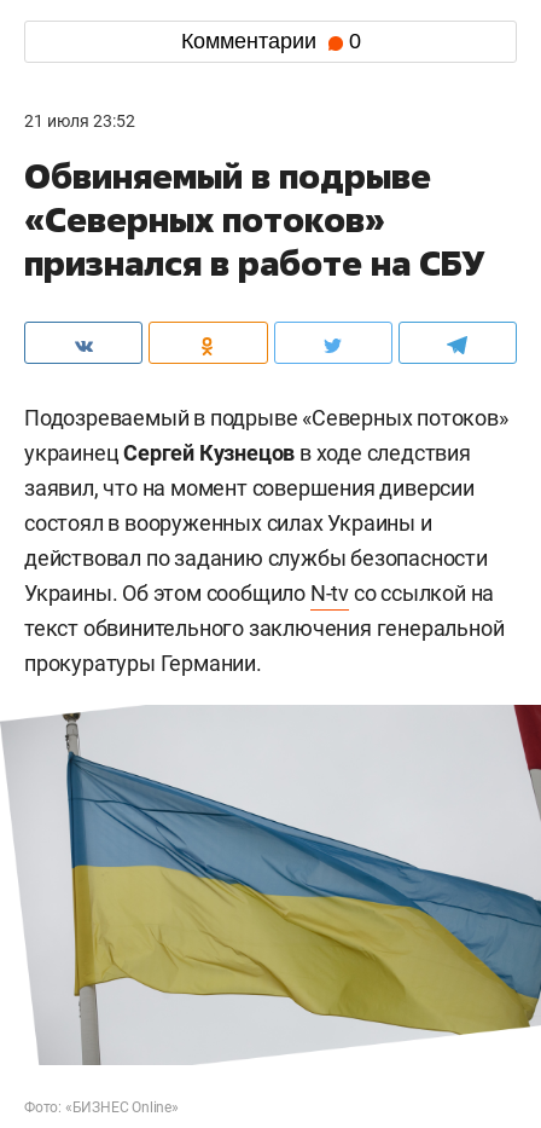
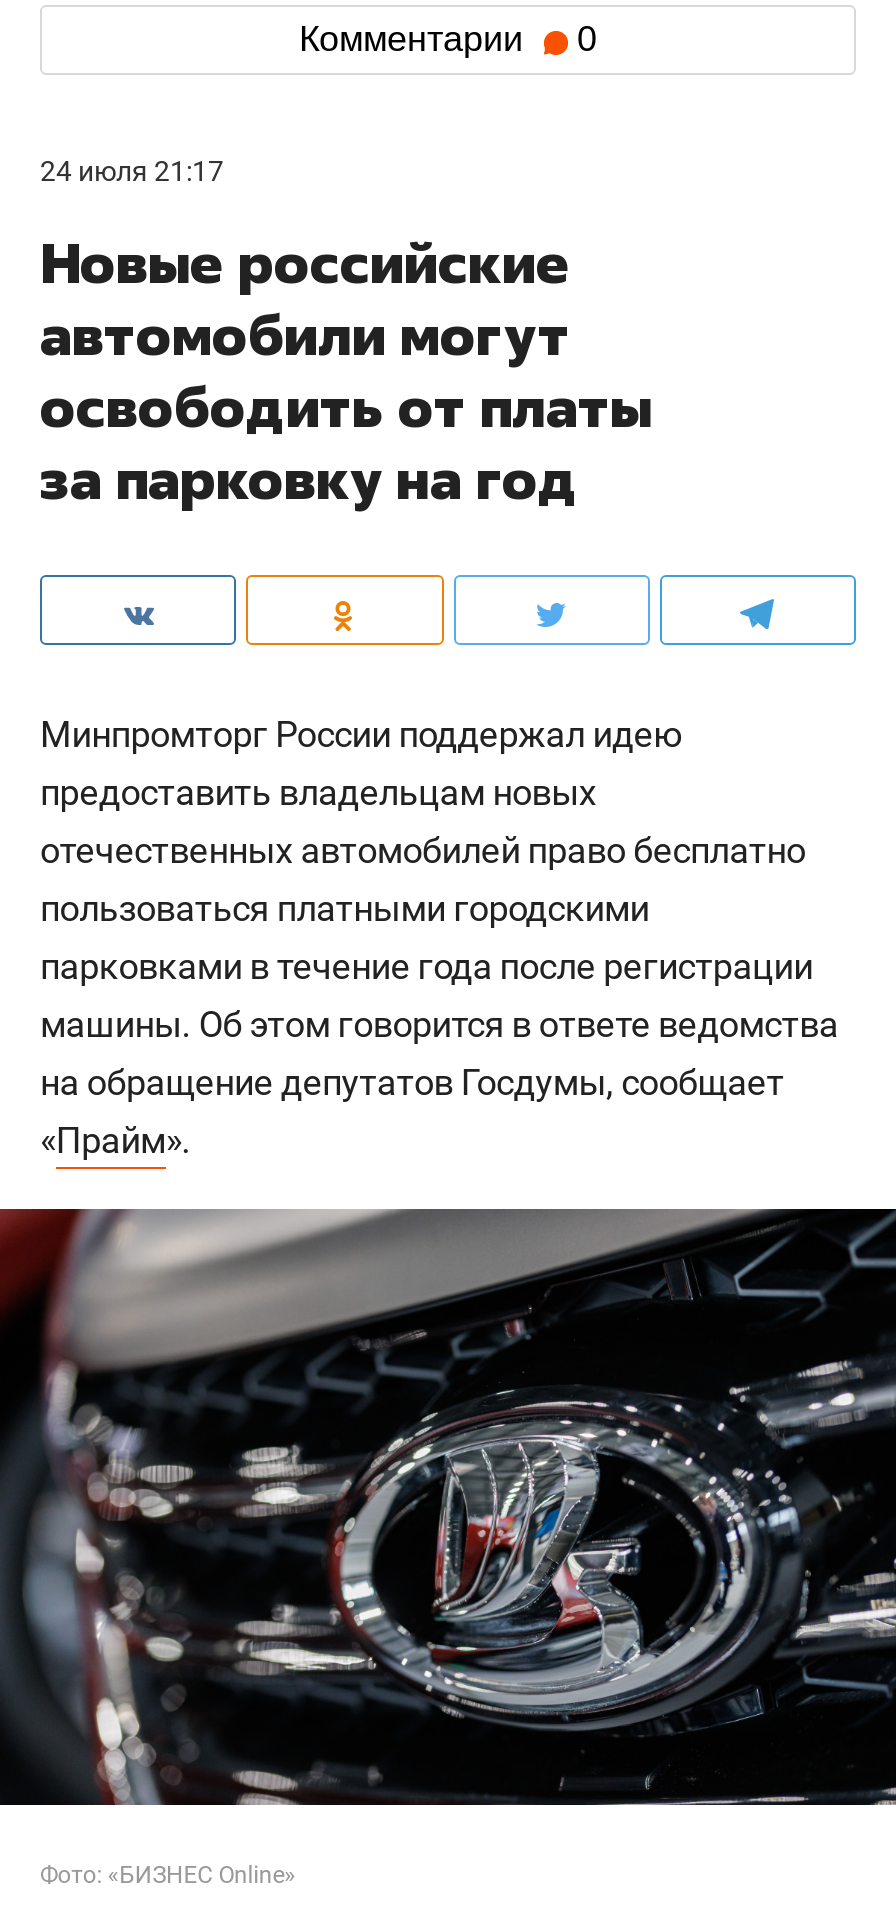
[24,111,135,130] 21 июля 23:52 -> [40,155,224,187] 24 июля 21:17
[24,153,484,285] Обвиняемый в подрыве | «Северных потоков» | признался в работе на СБУ -> [40,225,652,515] Новые российские | автомобили могут | освободить от платы | за парковку на год
[24,405,508,676] Подозреваемый в подрыве «Северных потоков» | украинец Сергей Кузнецов в ходе следствия | заявил, что на момент совершения диверсии | состоял в вооруженных силах Украины и | действовал по заданию службы безопасности | Украины. Об этом сообщило N-tv со ссылкой на | текст обвинительного заключения генеральной | прокуратуры Германии. -> [40,713,838,1161] Минпромторг России поддержал идею | предоставить владельцам новых | отечественных автомобилей право бесплатно | пользоваться платными городскими | парковками в течение года после регистрации | машины. Об этом говорится в ответе ведомства | на обращение депутатов Госдумы, сообщает | «Прайм».
[4,704,537,1065] [image] -> [6,1207,890,1807] [image]

